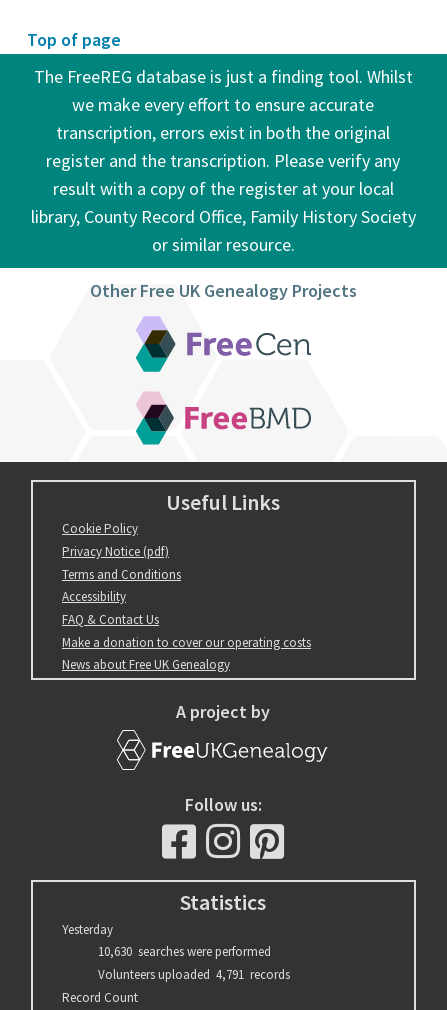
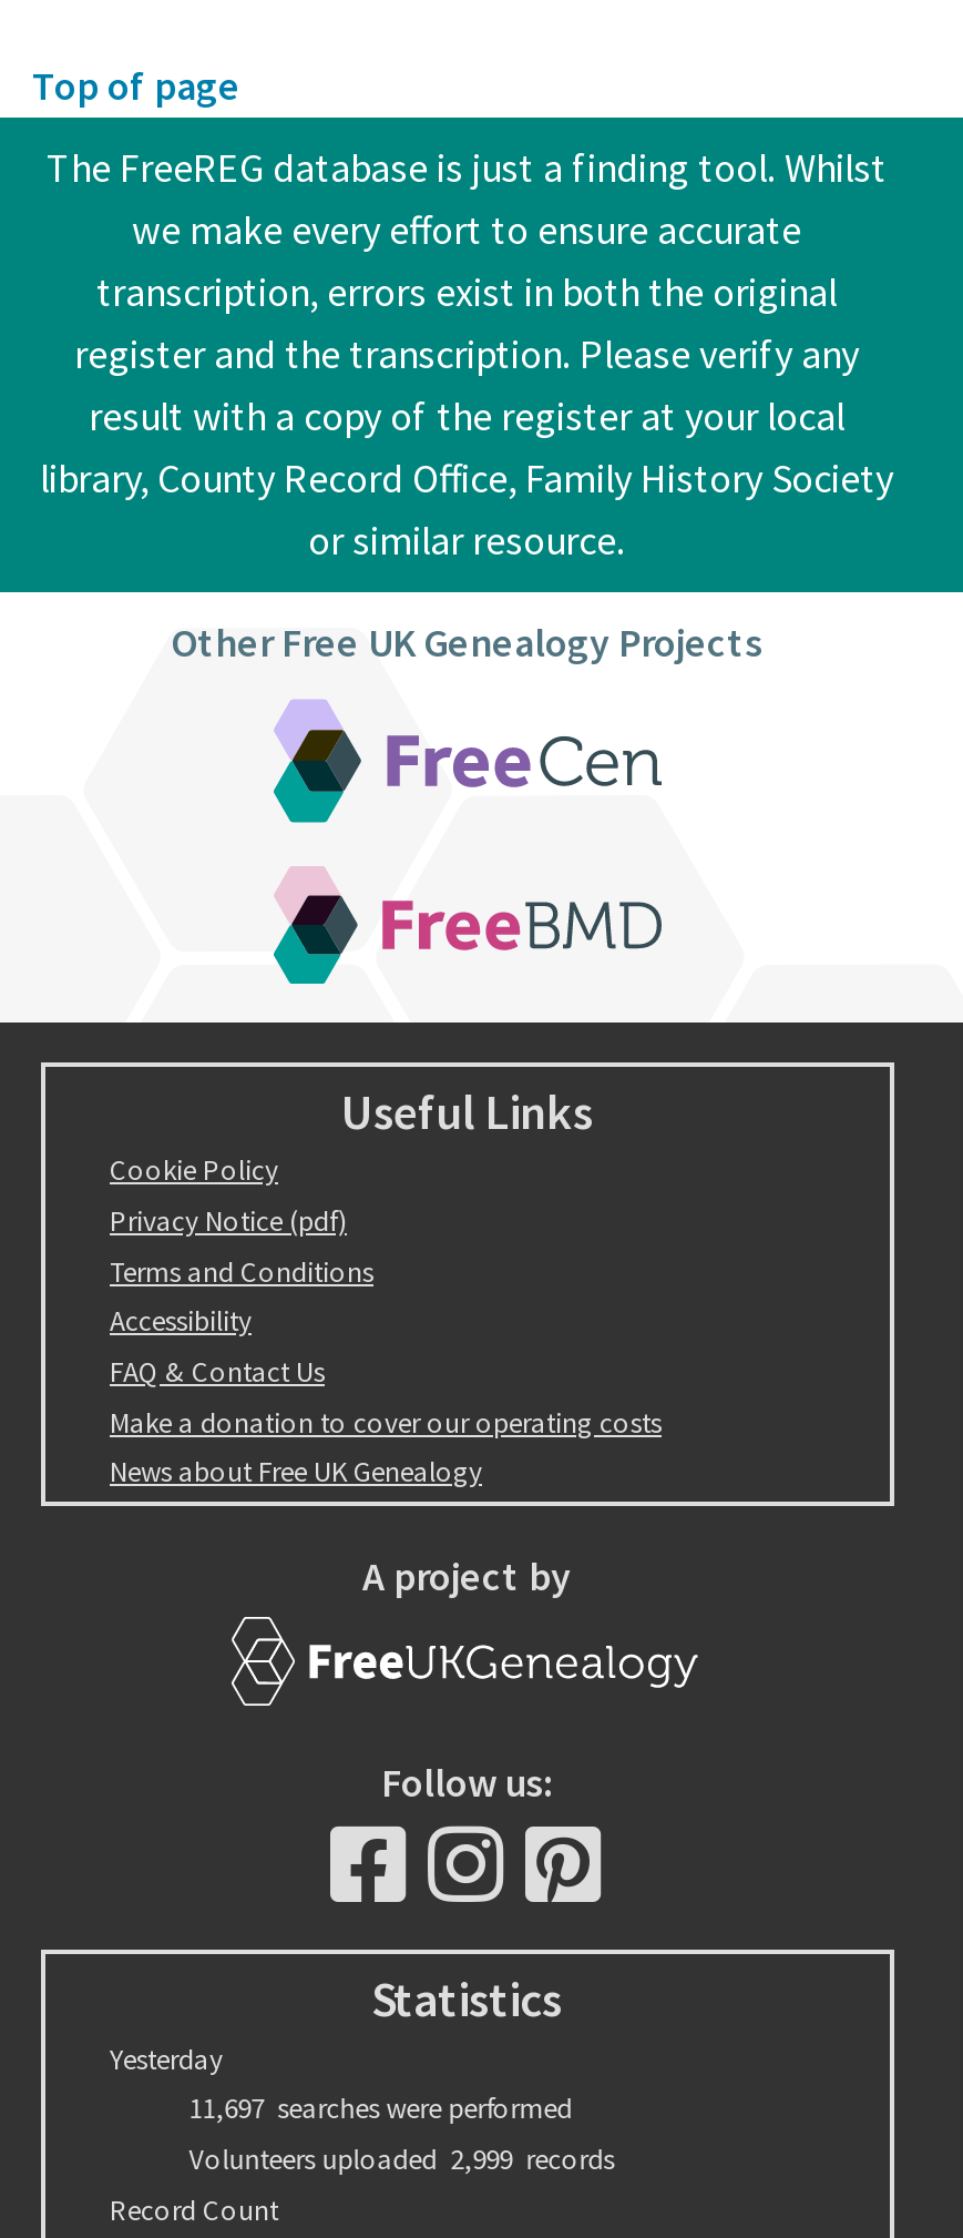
[98,943,271,960] 10,630 searches were performed -> [189,2090,572,2128] 11,697 searches were performed
[98,966,290,983] Volunteers uploaded 4,791 records -> [189,2141,615,2178] Volunteers uploaded 2,999 records

